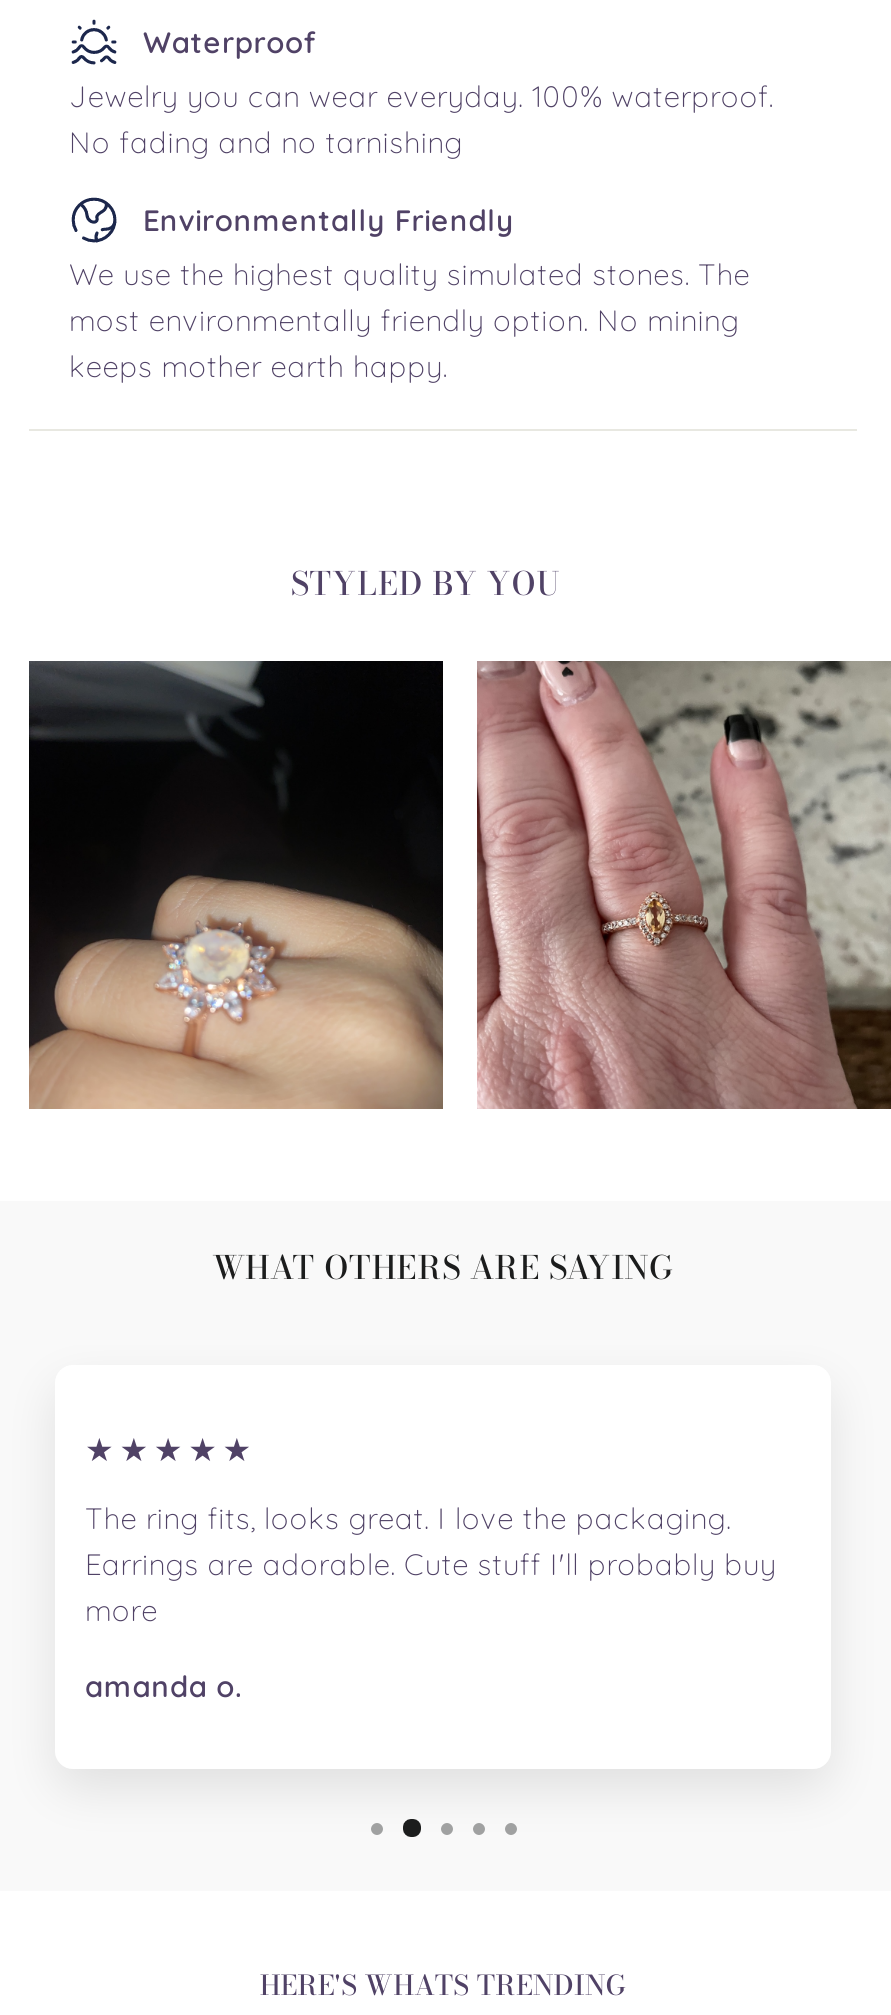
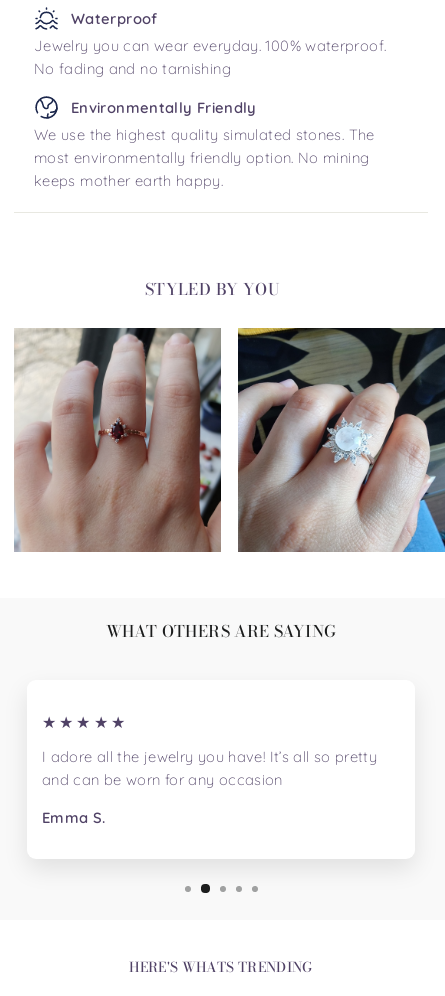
[27,661,445,1109] [image] -> [14,327,222,552] [image]
[475,659,885,1111] [image] -> [237,327,442,553] [image]
[85,1500,777,1630] The ring fits, looks great. I love the packaging. | Earrings are adorable. Cute stuff I'll probably buy | more -> [42,747,377,789] I adore all the jewelry you have! It’s all so pretty | and can be worn for any occasion
[85,1668,242,1706] amanda o. -> [42,808,106,827] Emma S.

